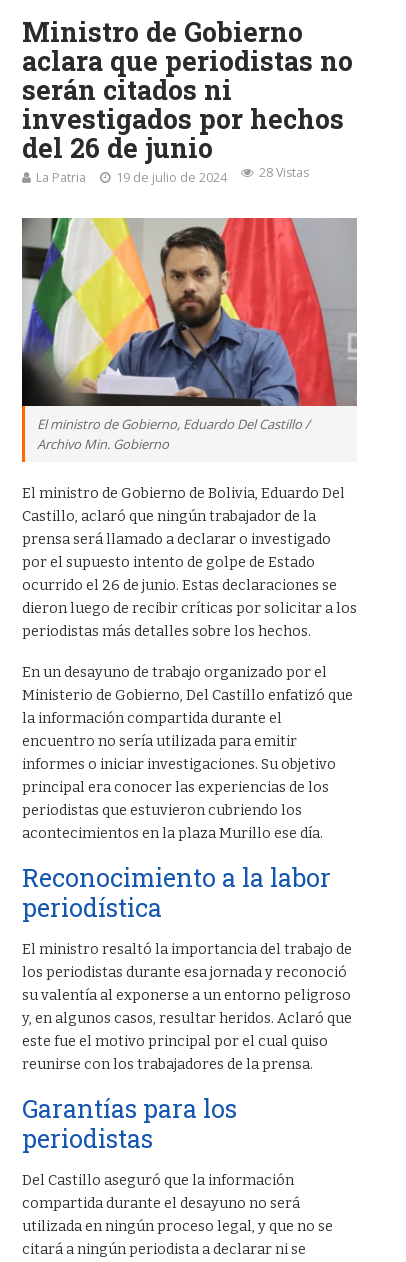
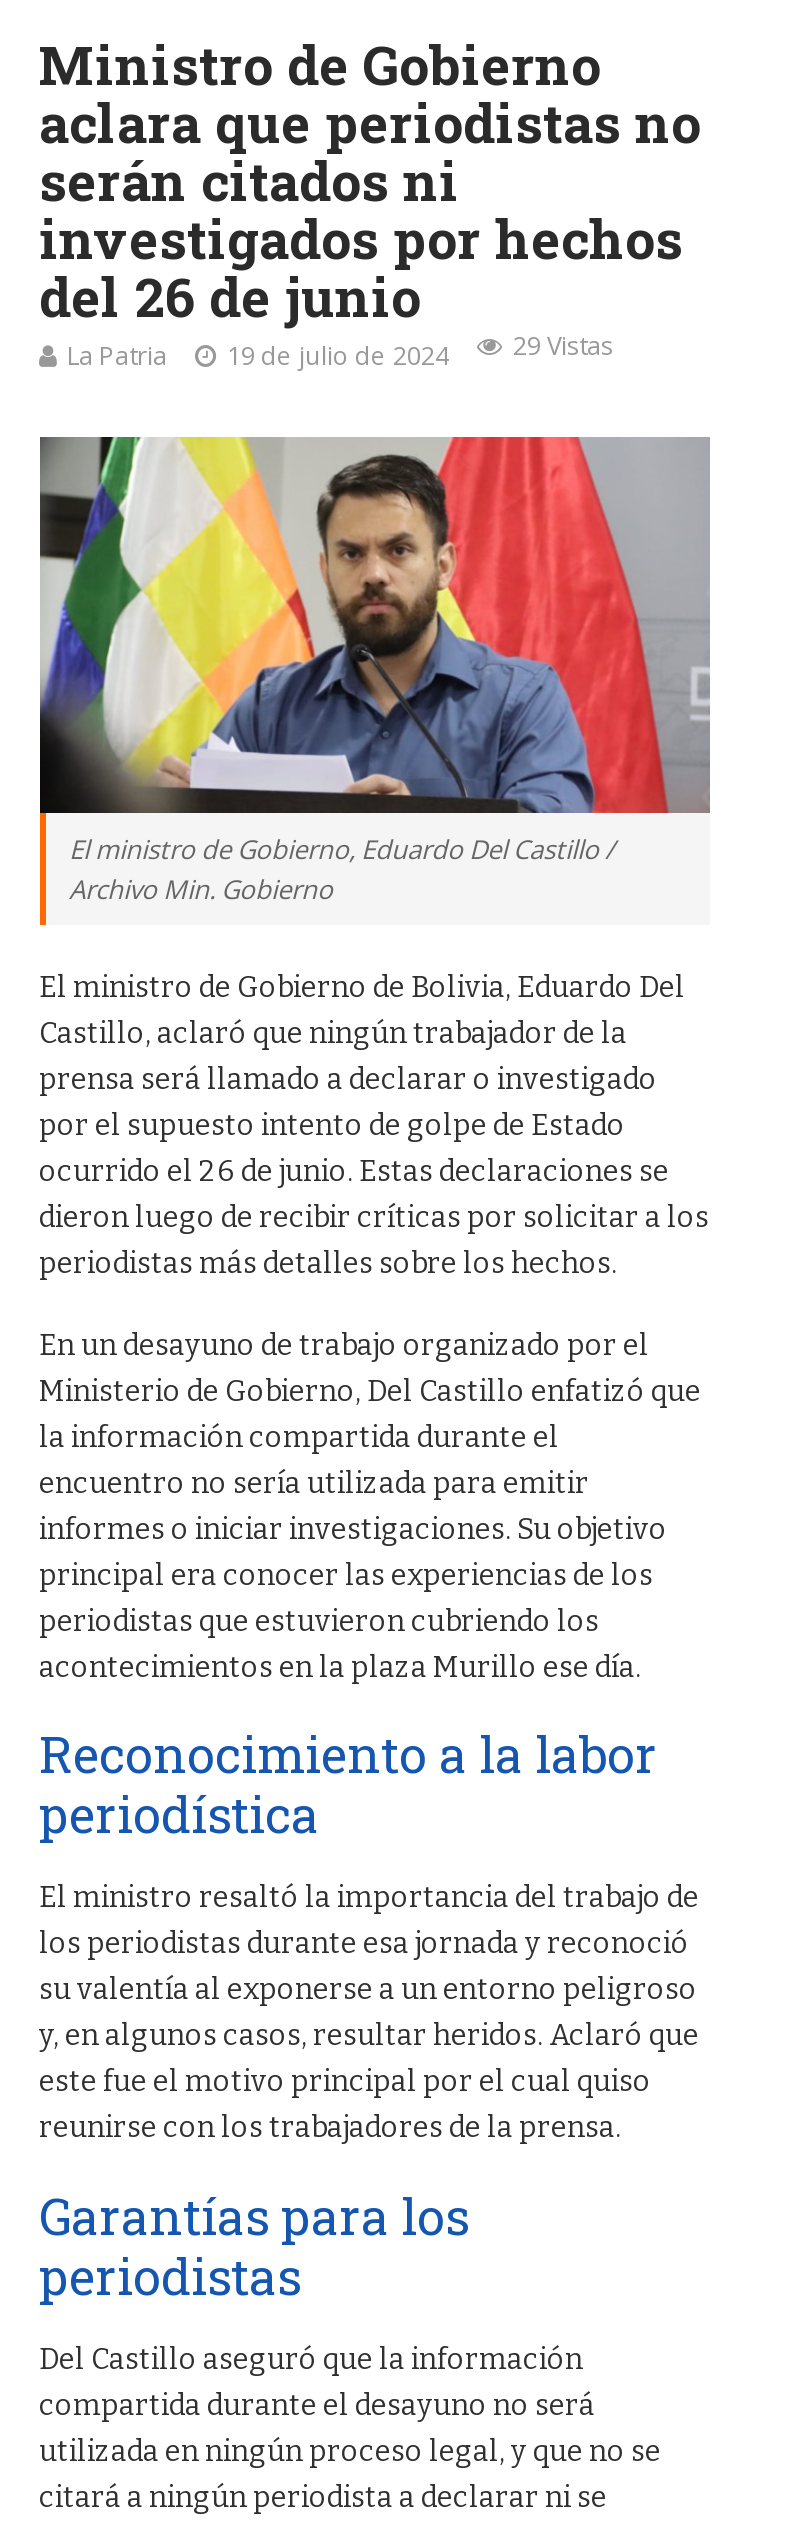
[35,164,308,186] La Patria 19 de julio de 2024 28 Vistas -> [67,329,613,373] La Patria 19 de julio de 2024 29 Vistas

